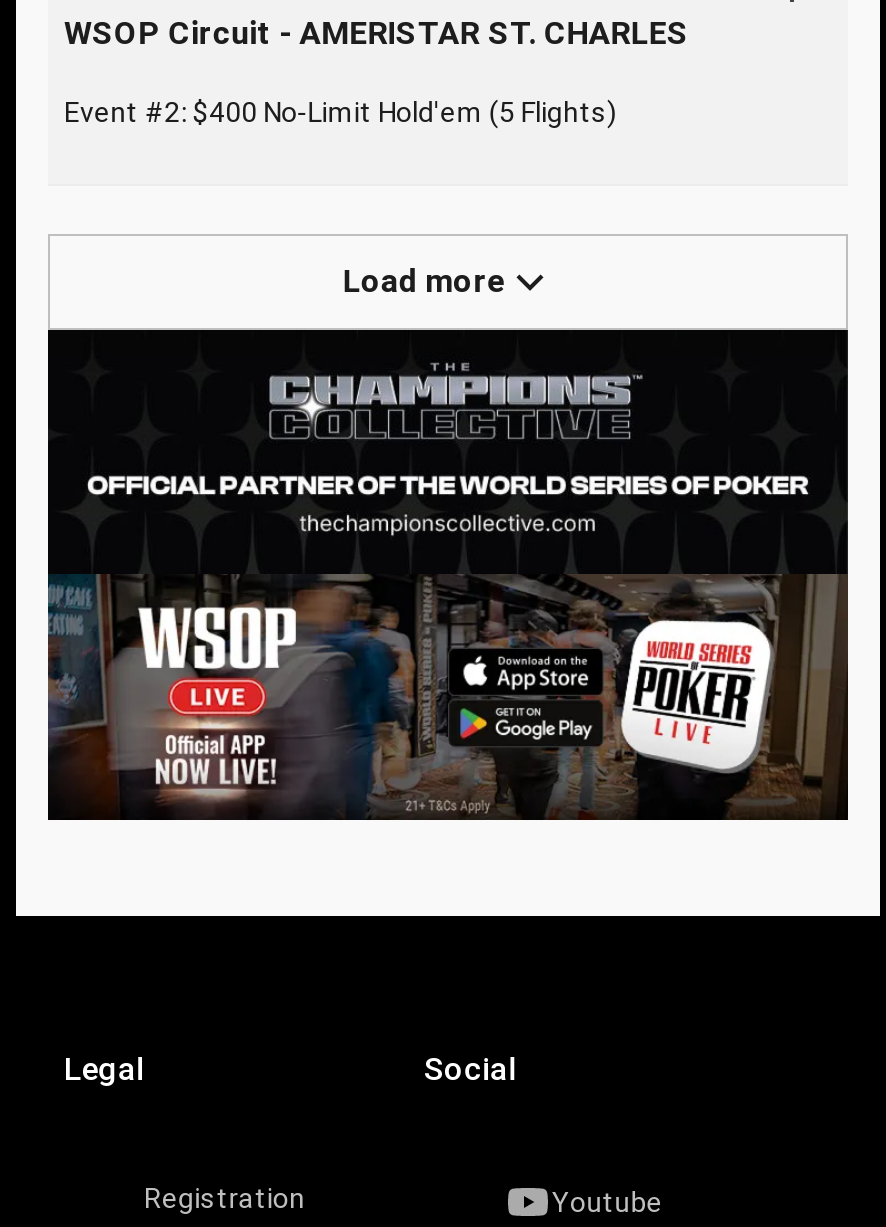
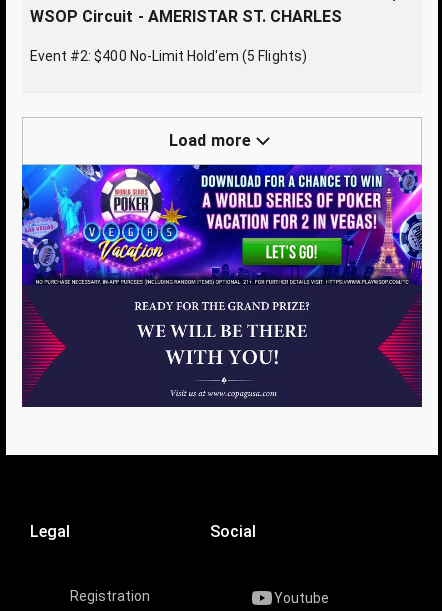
[46,328,850,820] [image] -> [21,164,423,407] [image]

